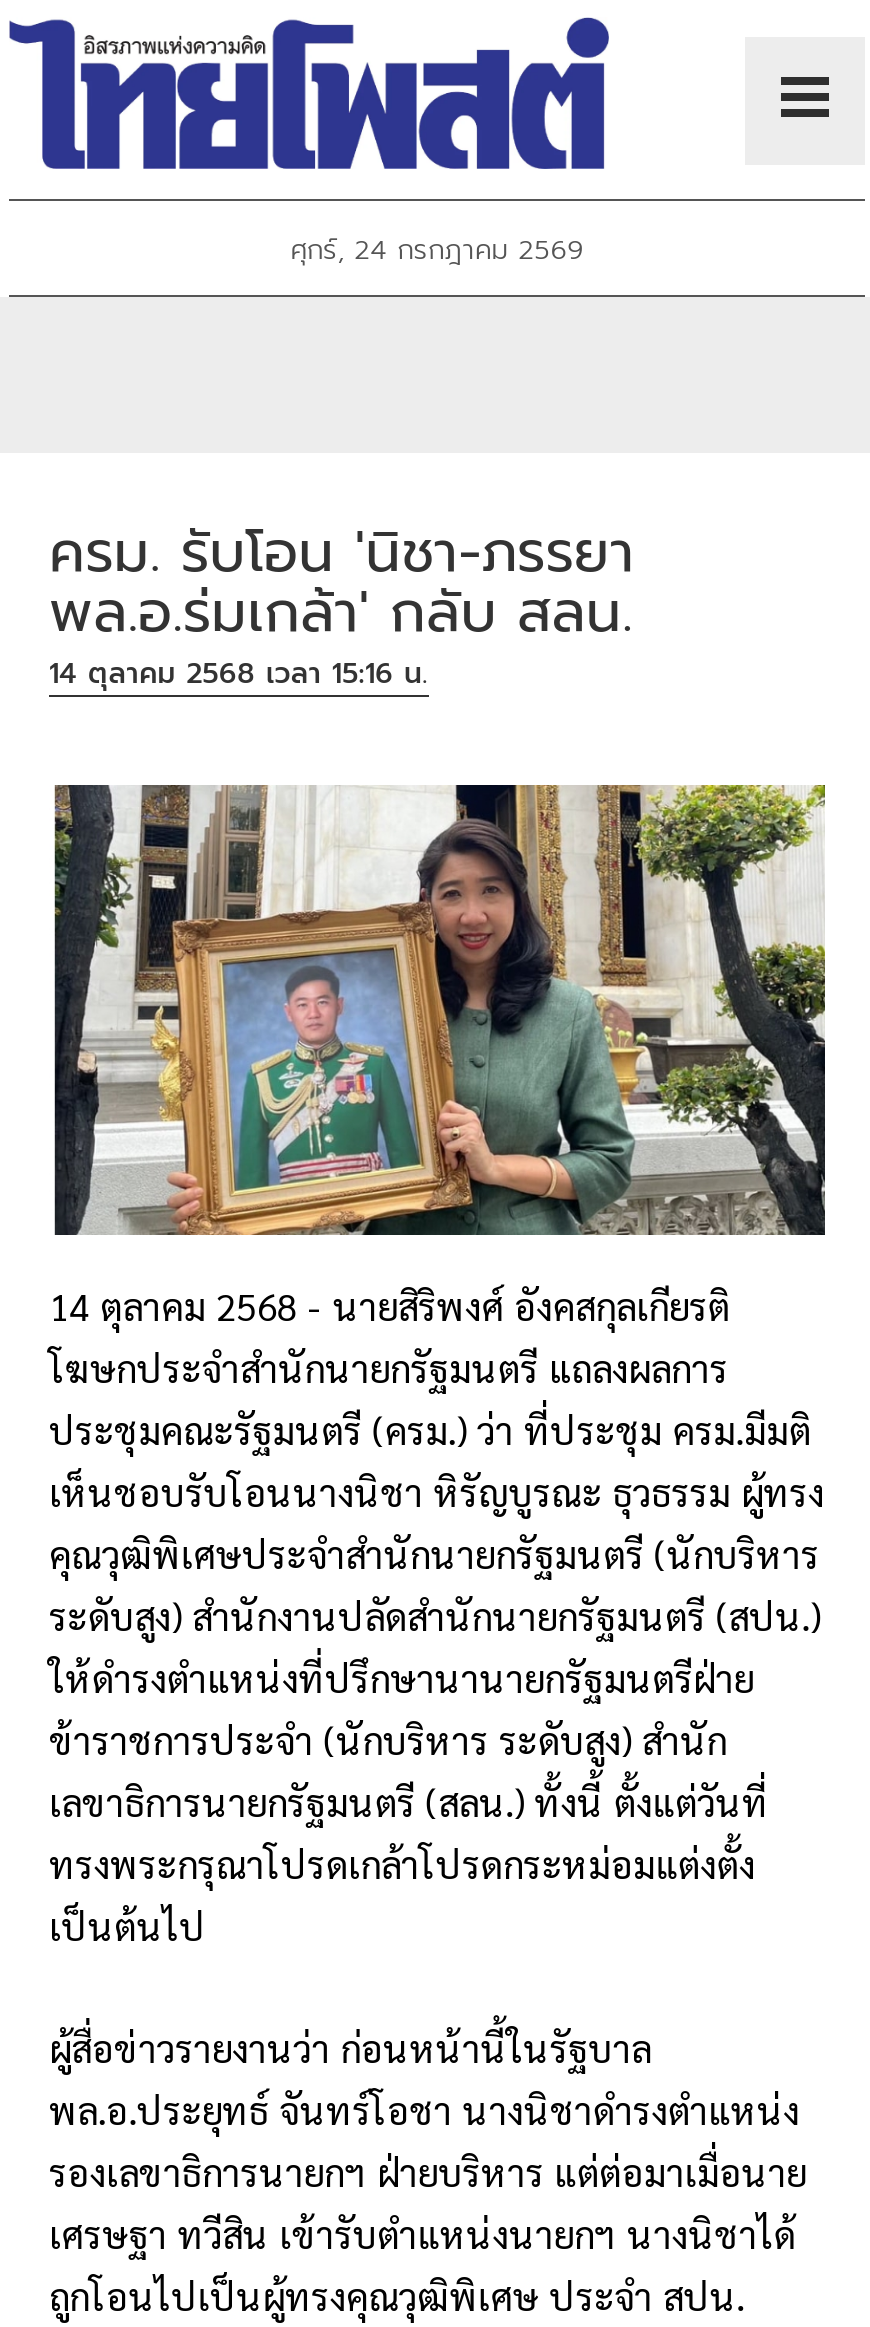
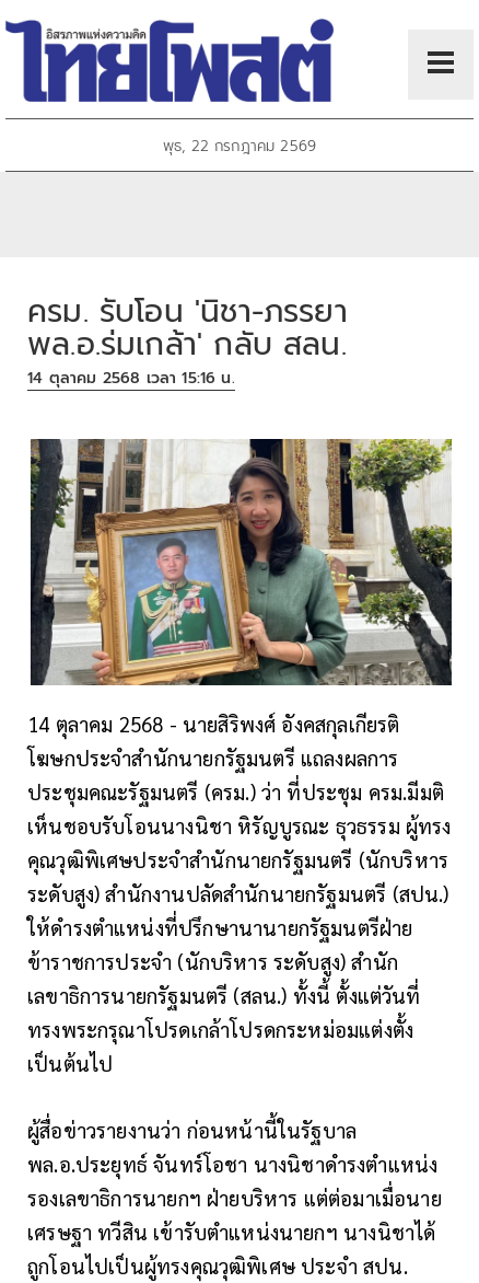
[290,230,584,272] ศุกร์, 24 กรกฎาคม 2569 -> [163,135,316,158] พุธ, 22 กรกฎาคม 2569

